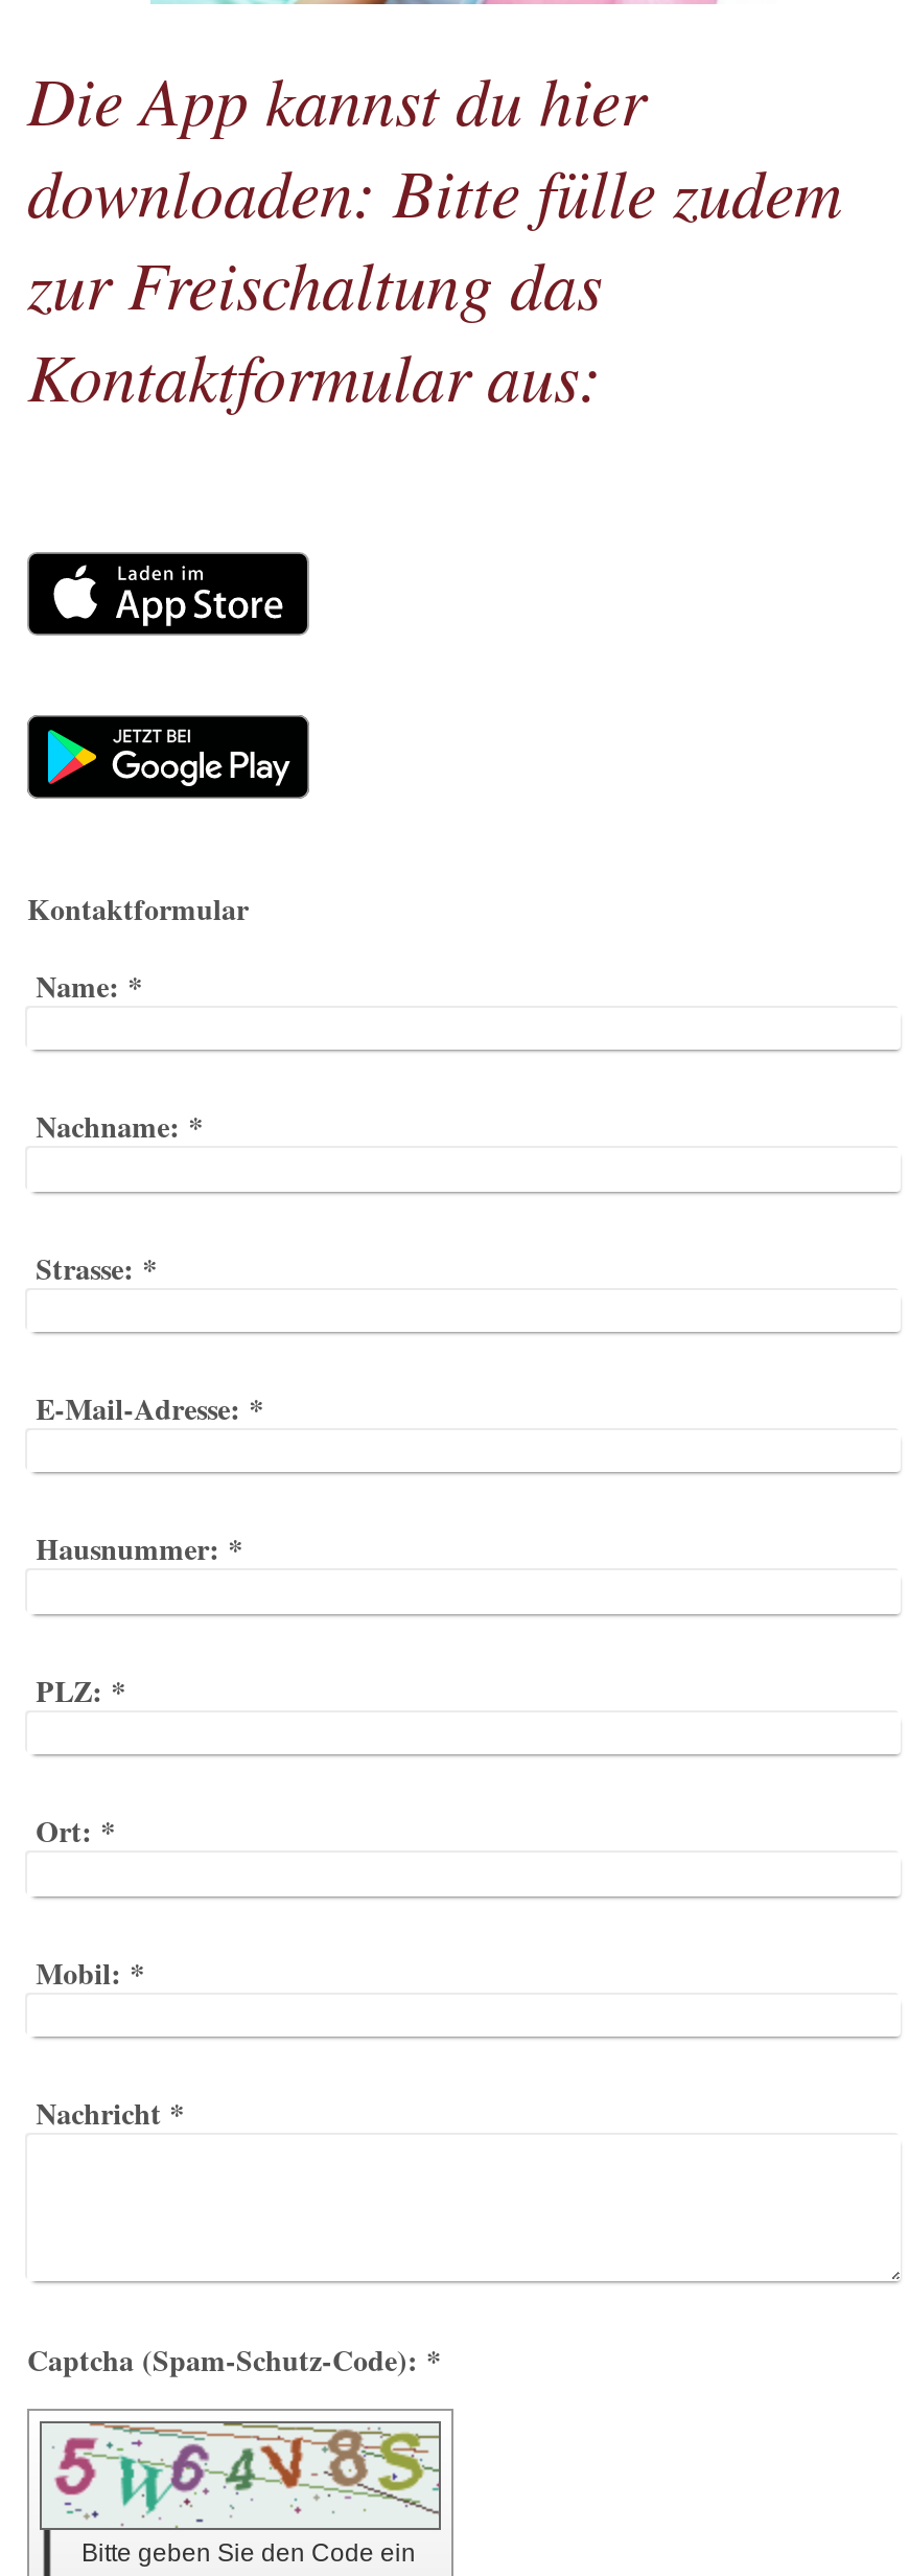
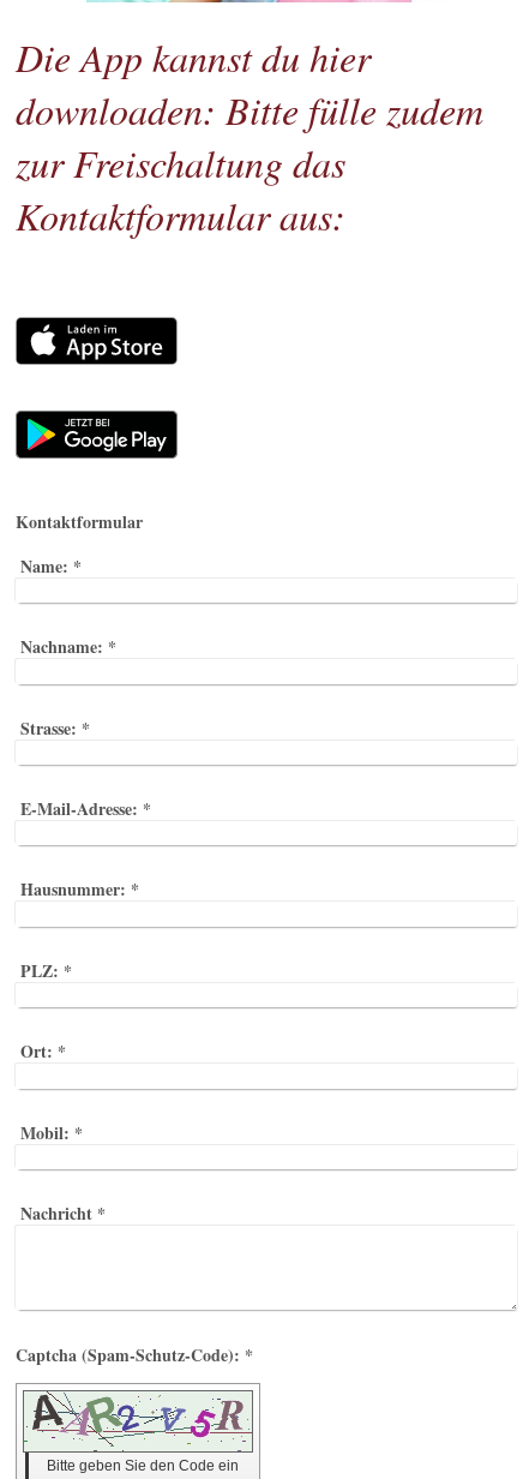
[56,2421,437,2522] [image] -> [24,1393,251,1453] [image]

